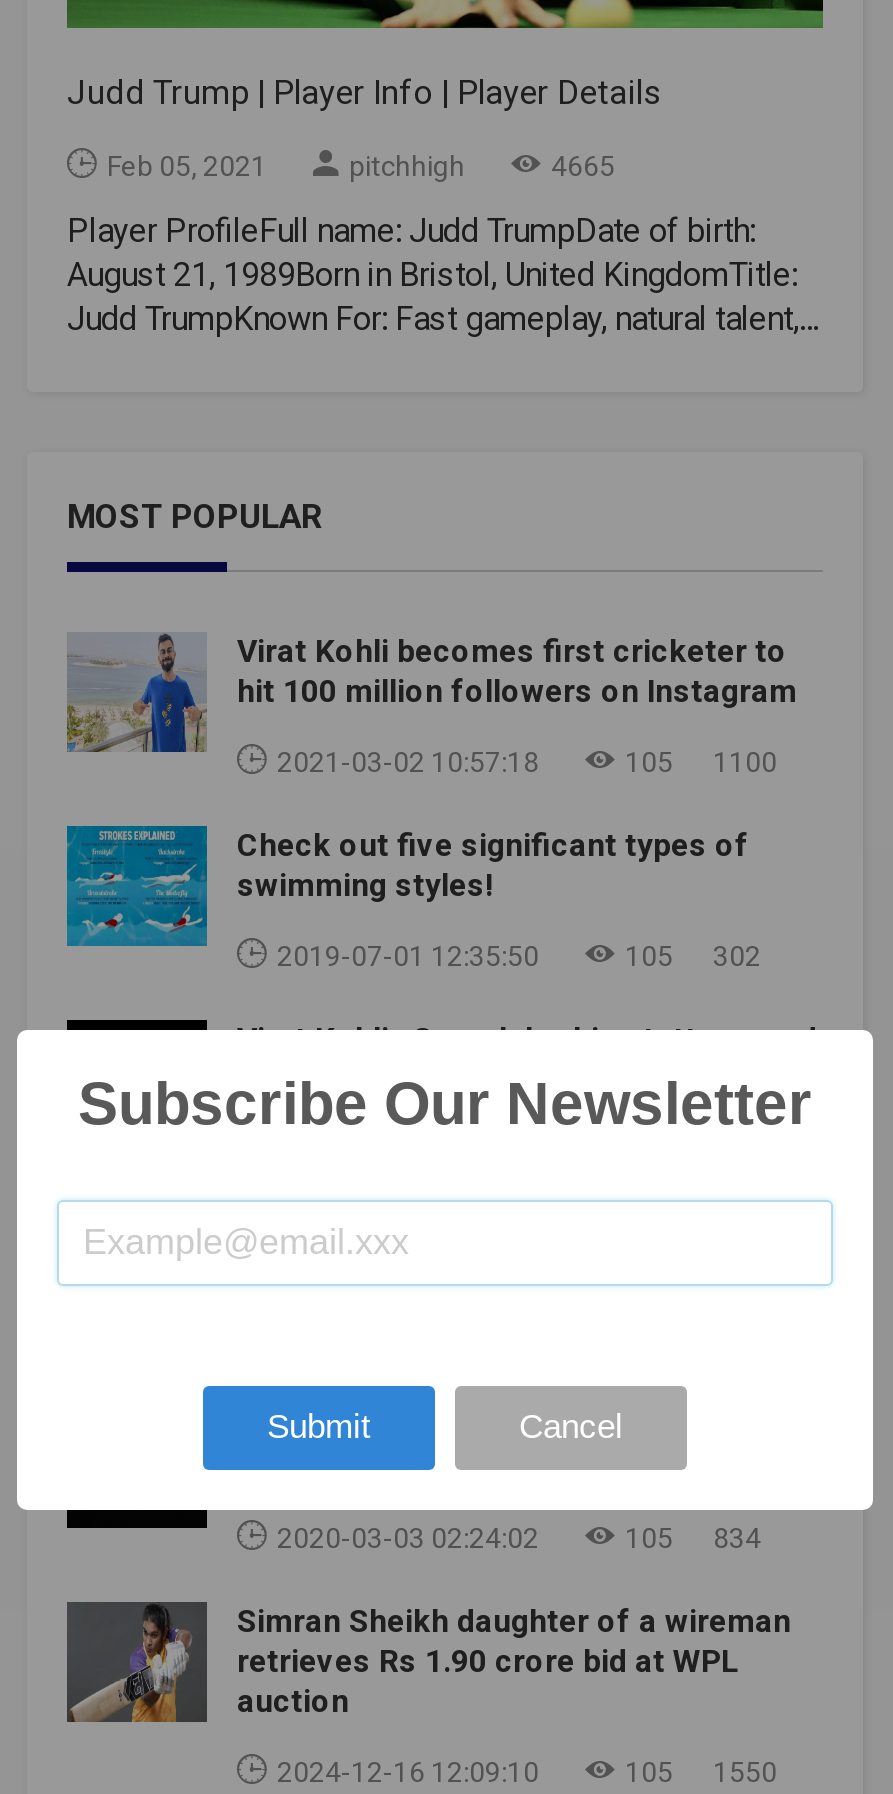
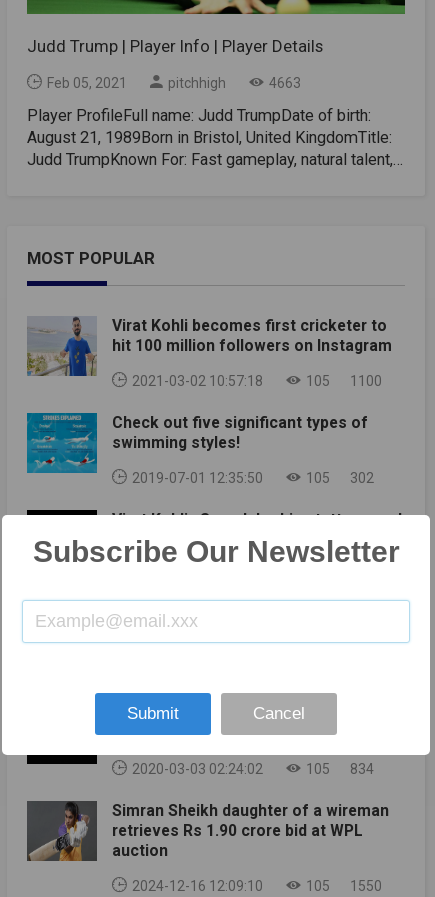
[551,150,615,182] 4665 -> [269,75,301,91] 4663

